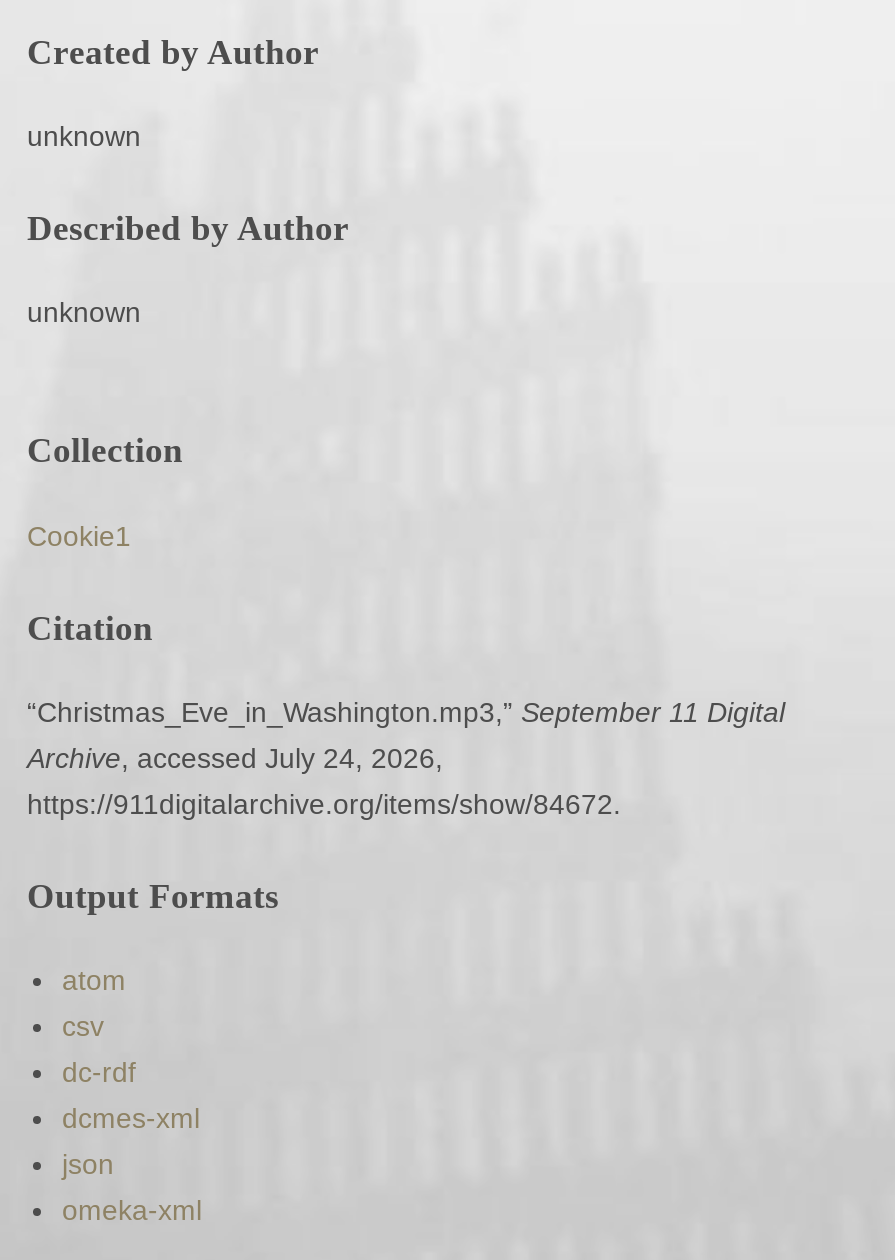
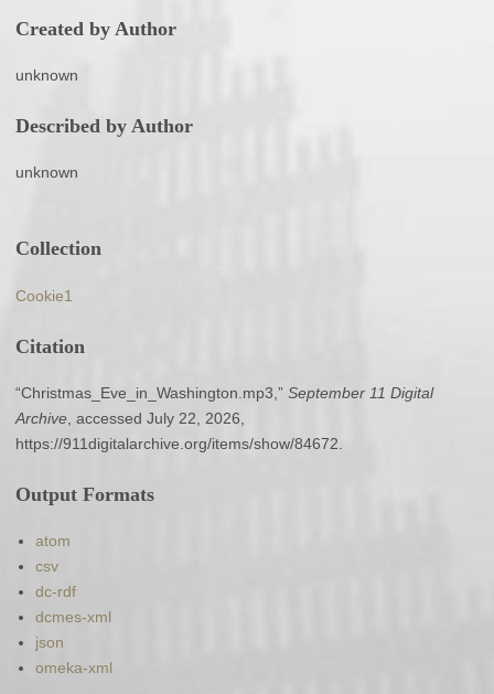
[27,741,443,773] Archive, accessed July 24, 2026, -> [15,409,245,427] Archive, accessed July 22, 2026,

